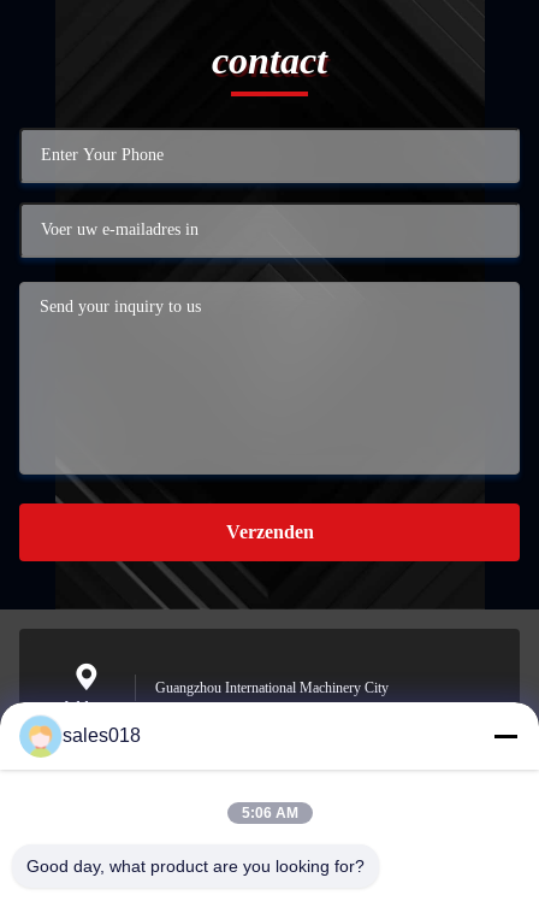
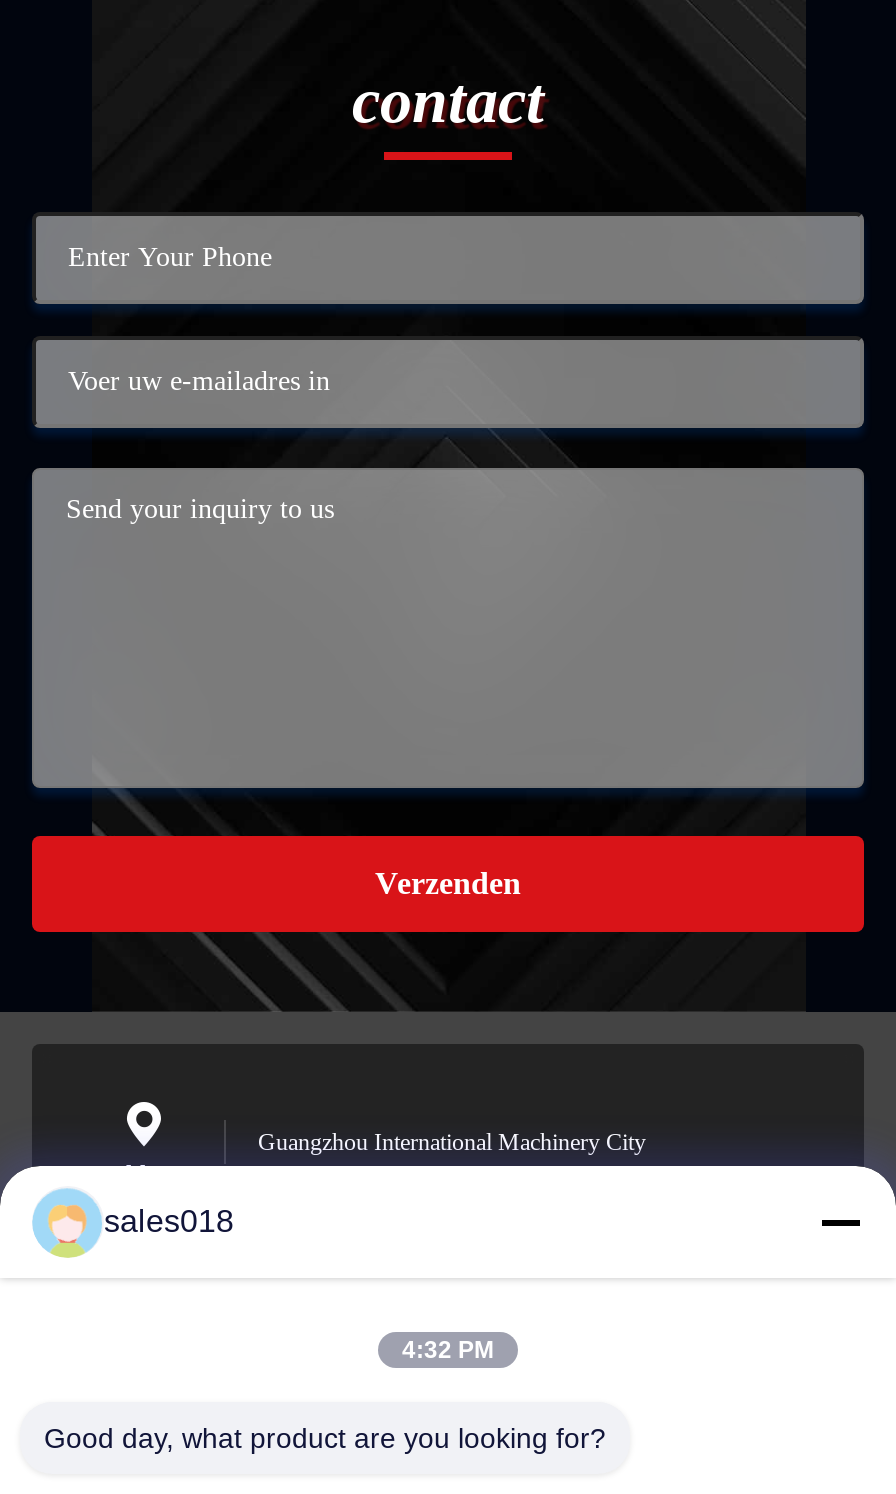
[241,805,298,821] 5:06 AM -> [402,1336,494,1364] 4:32 PM

